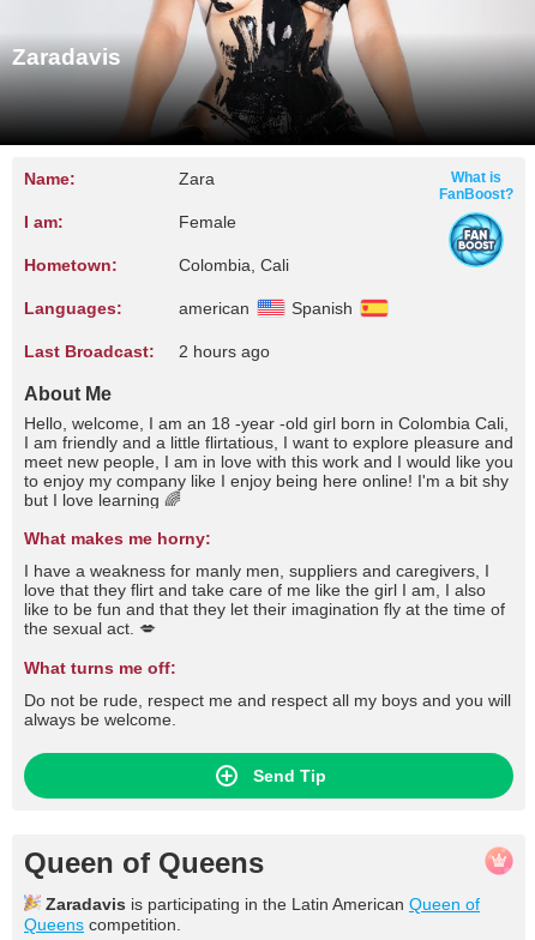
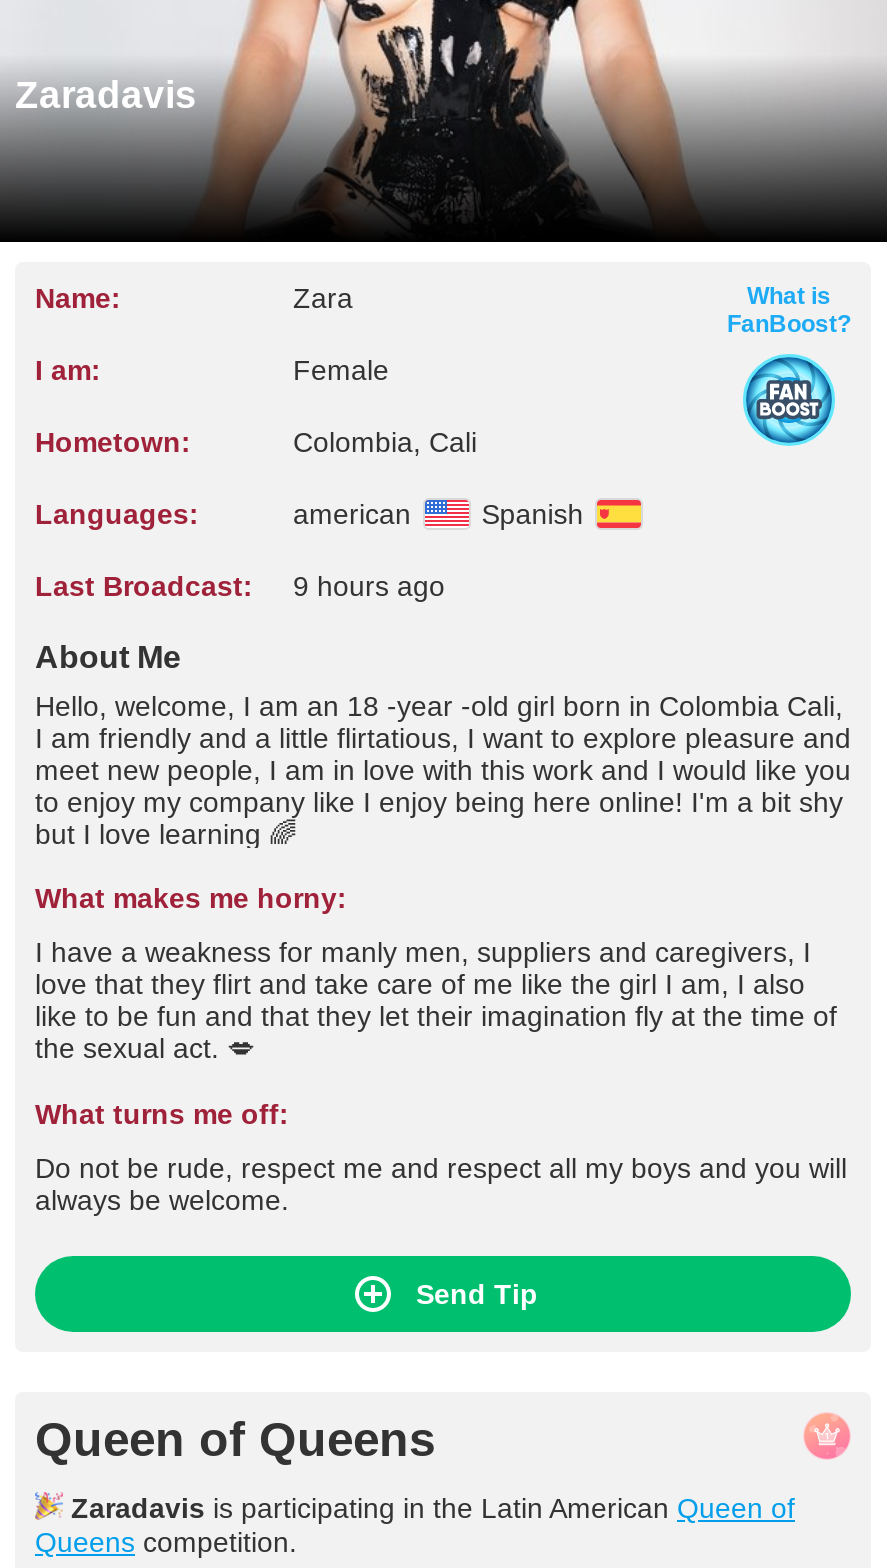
[24,342,270,361] Last Broadcast: 2 hours ago -> [35,570,445,602] Last Broadcast: 9 hours ago

